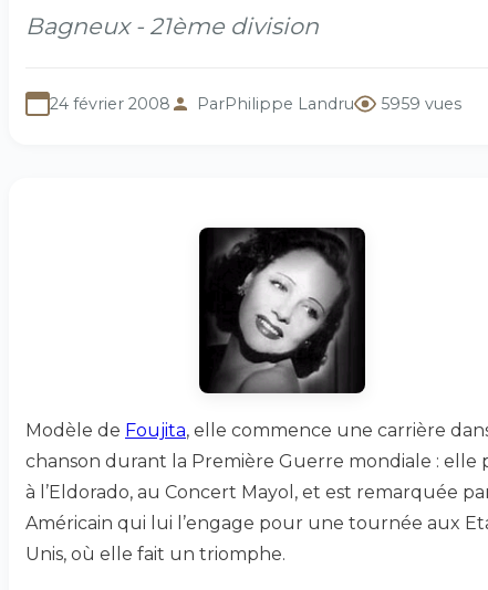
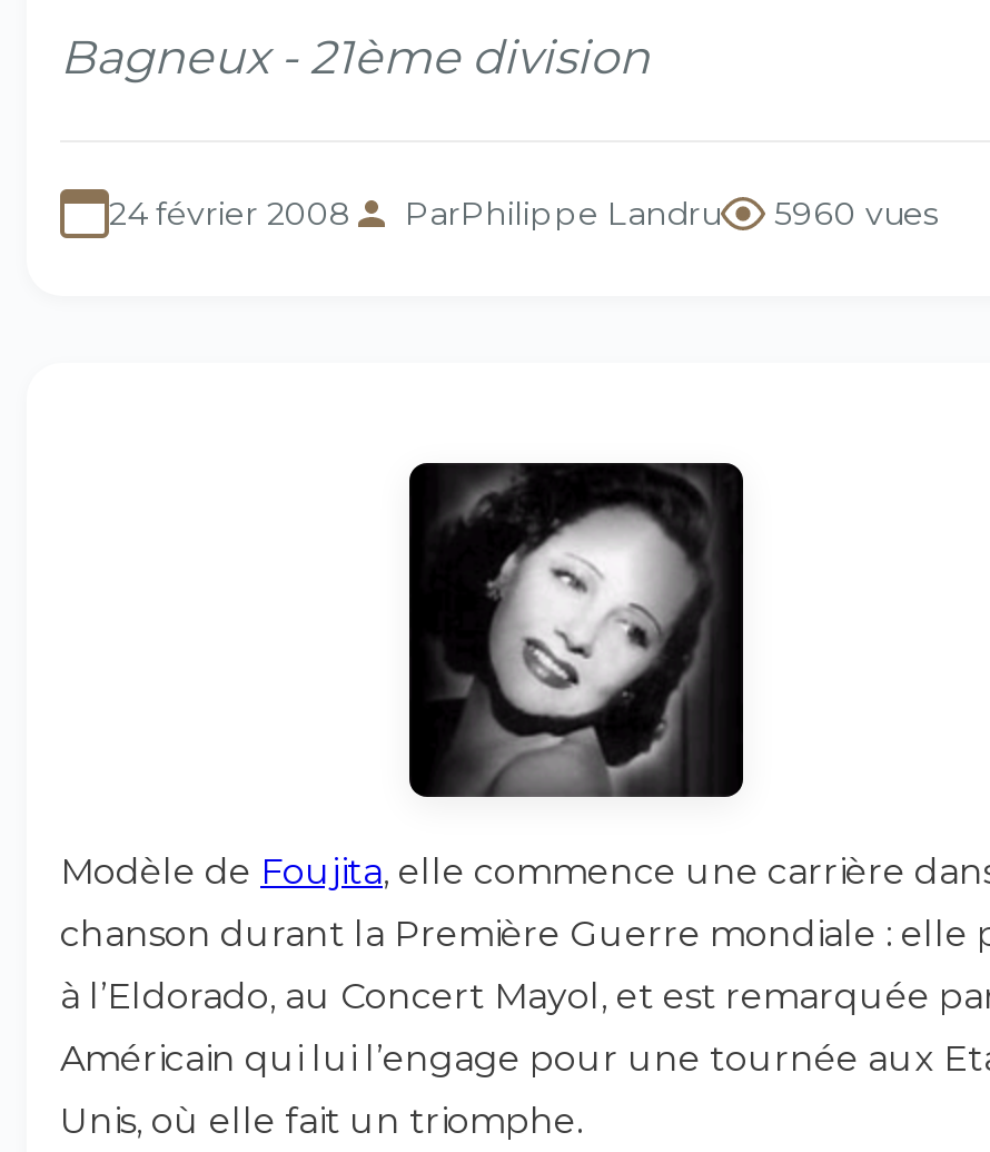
[50,94,461,114] 24 février 2008 ParPhilippe Landru 5959 vues -> [109,194,939,234] 24 février 2008 ParPhilippe Landru 5960 vues

